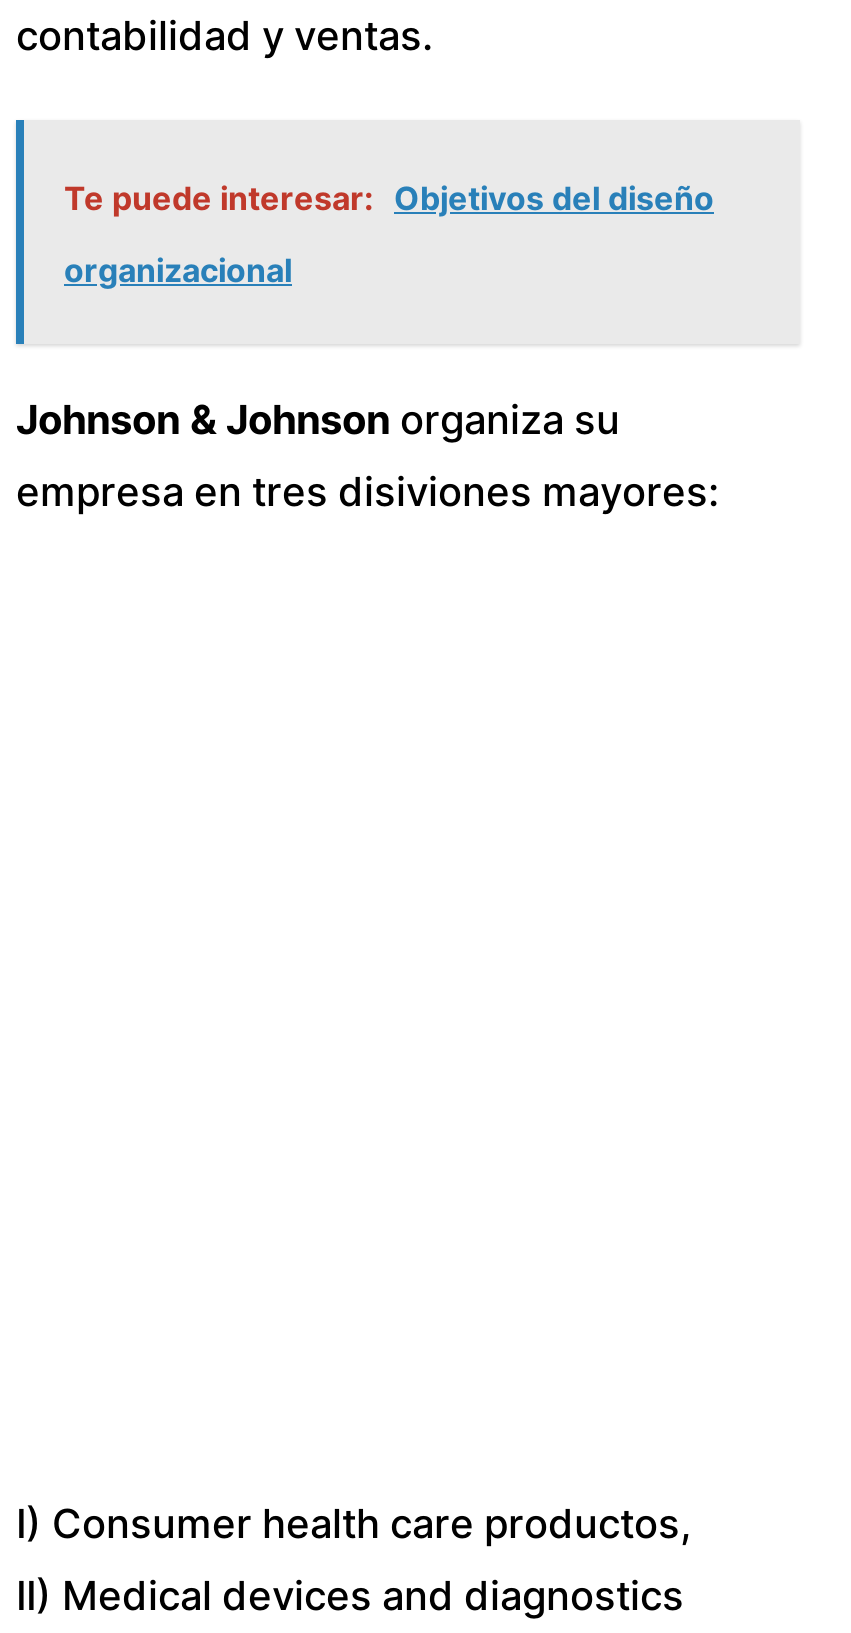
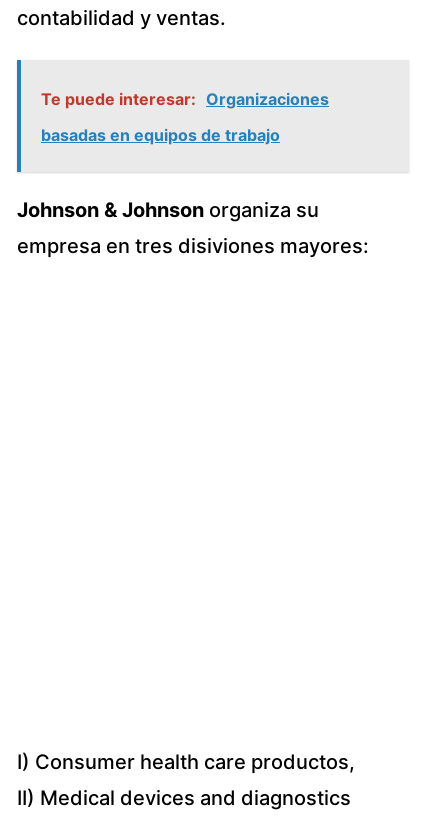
[64,179,714,219] Te puede interesar: Objetivos del diseño -> [41,89,329,109] Te puede interesar: Organizaciones
[64,251,292,291] organizacional -> [41,125,280,145] basadas en equipos de trabajo

